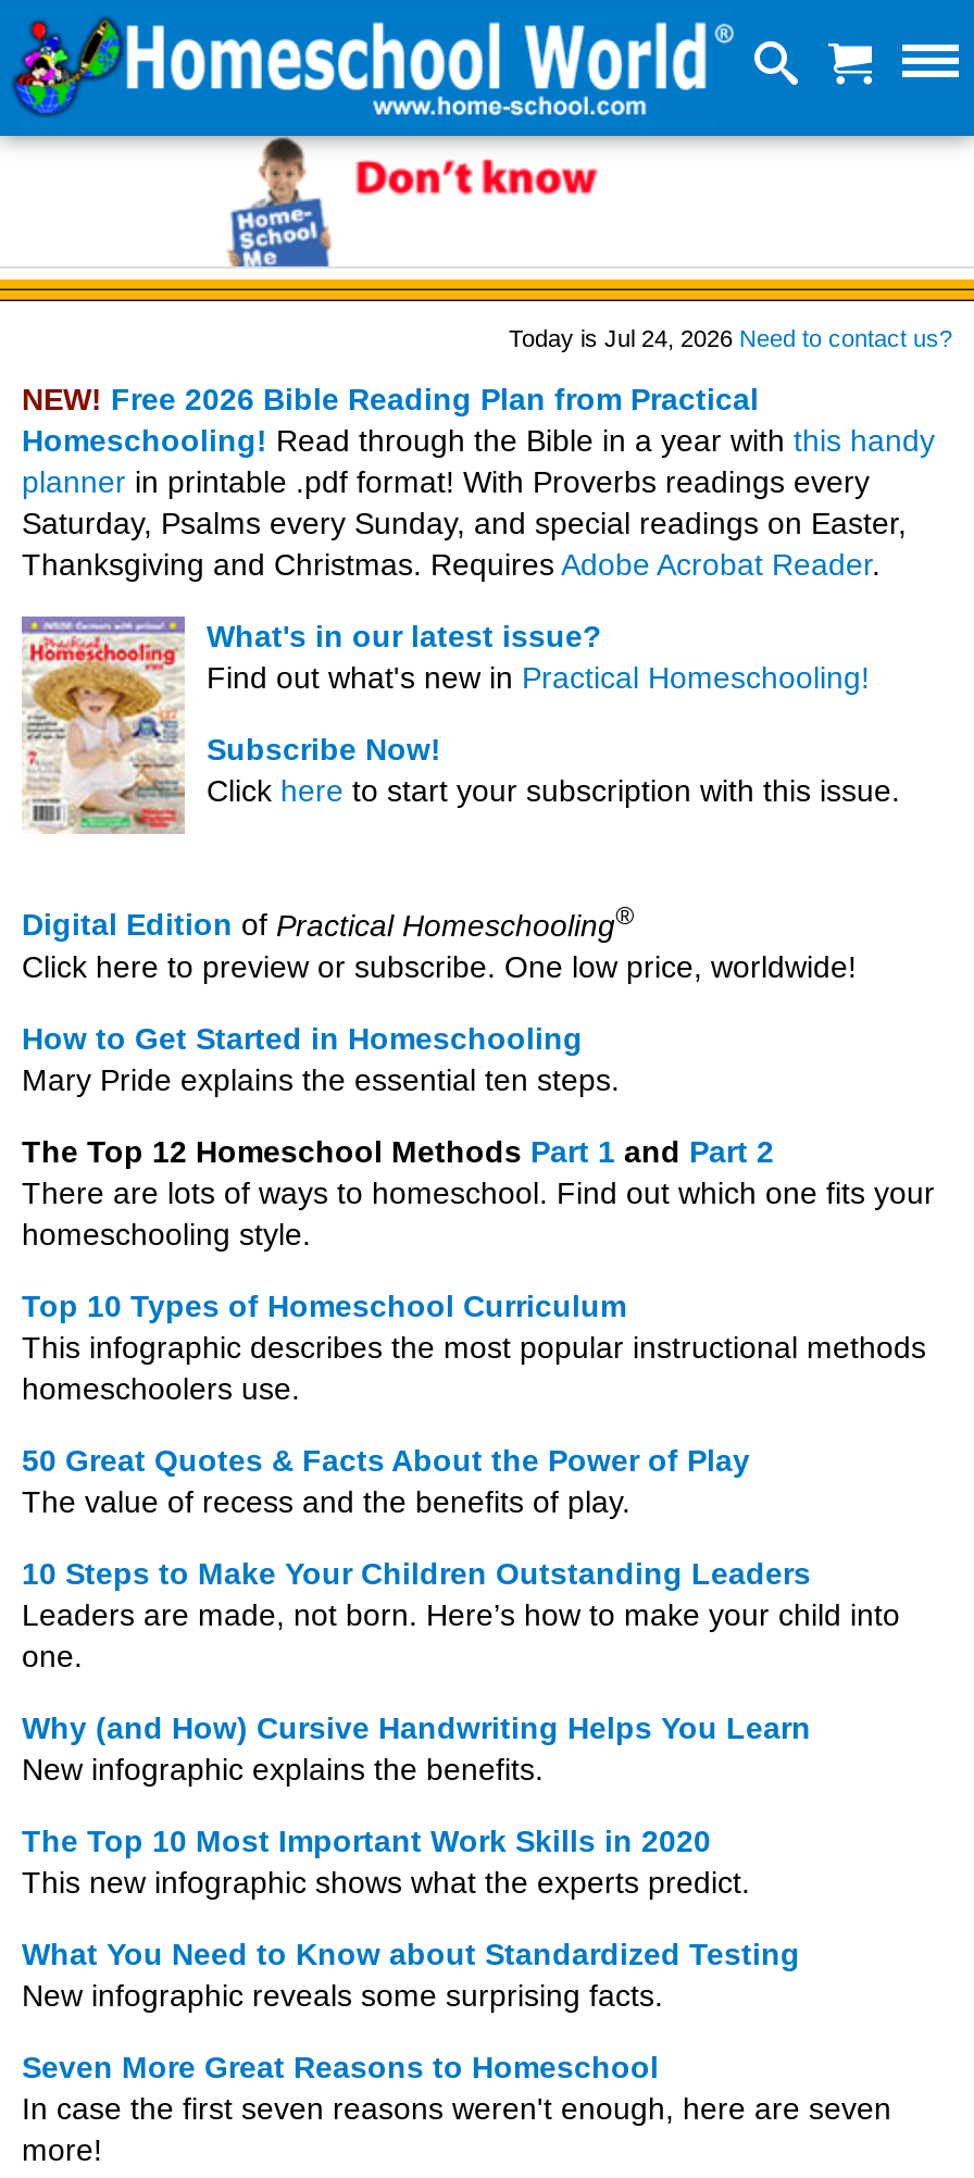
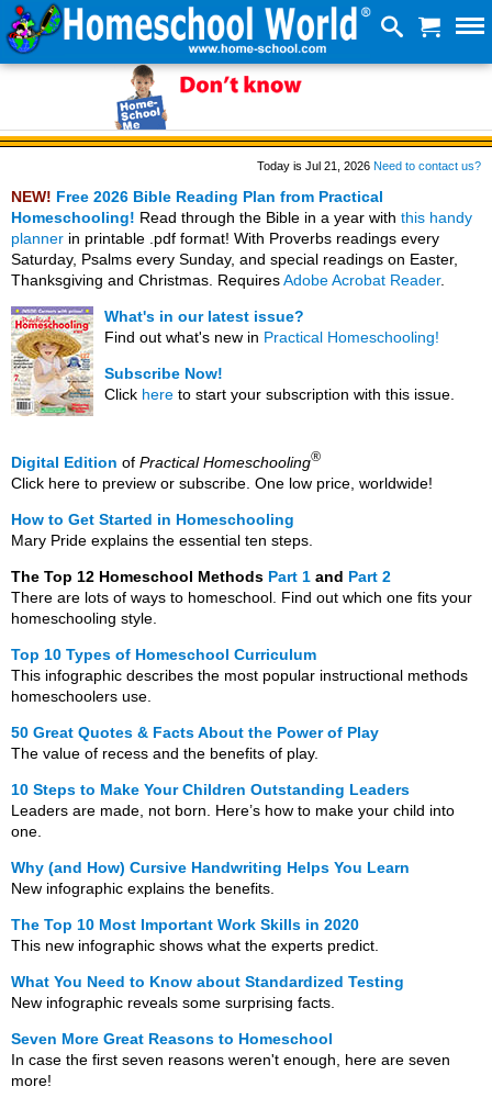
[509,325,952,351] Today is Jul 24, 2026 Need to contact us? -> [257,159,481,172] Today is Jul 21, 2026 Need to contact us?

